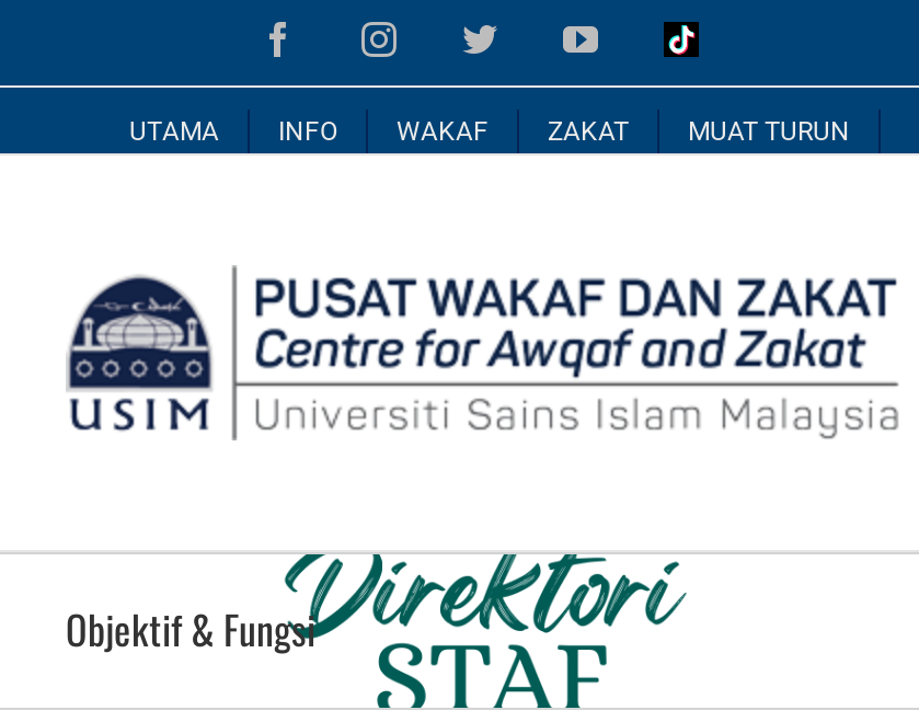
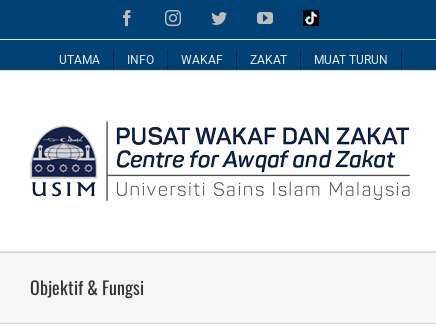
[283,552,686,710] [image] -> none

